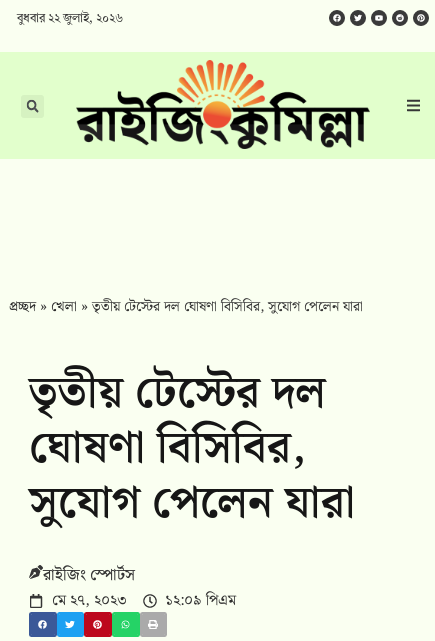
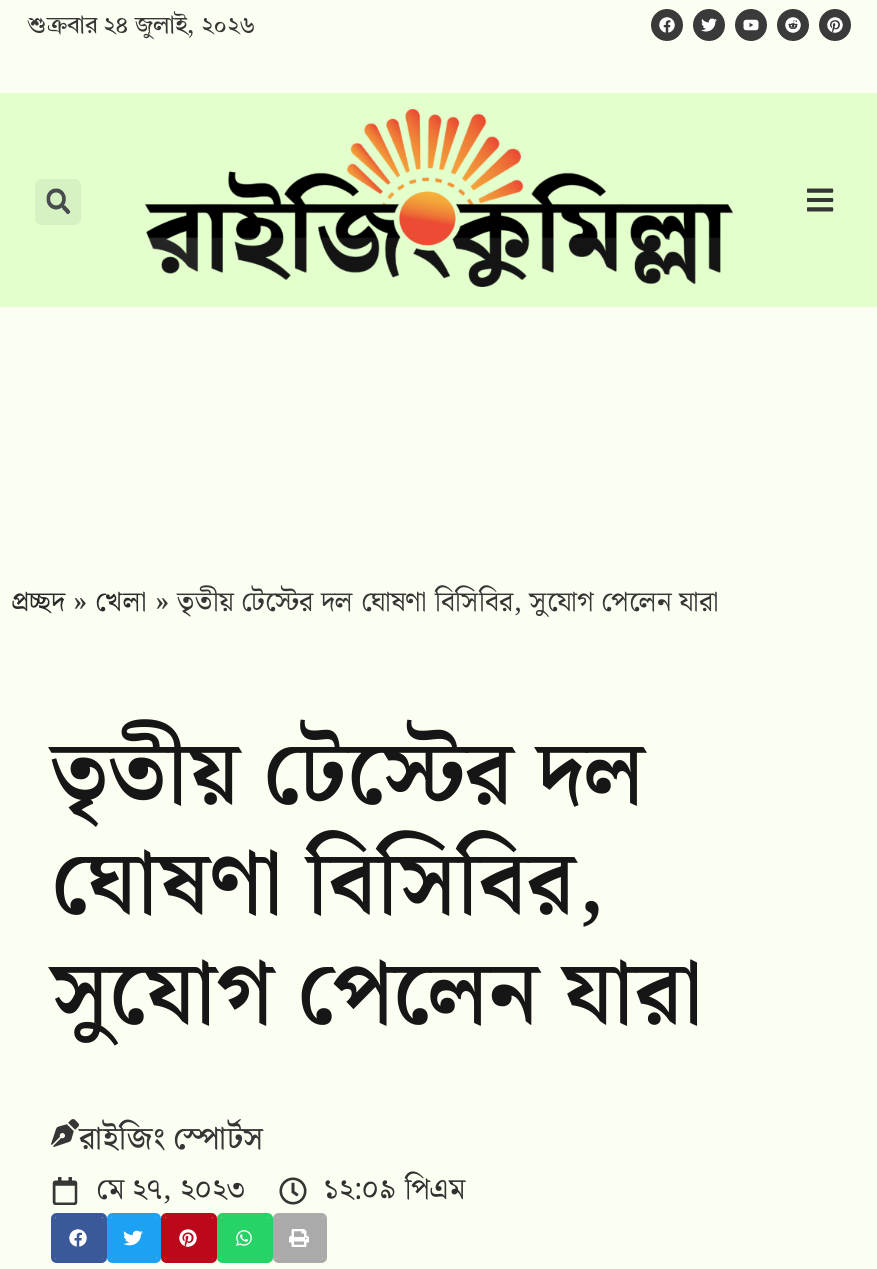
[17,13,123,25] বুধবার ২২ জুলাই, ২০২৬ -> [27,15,255,39] শুক্রবার ২৪ জুলাই, ২০২৬

